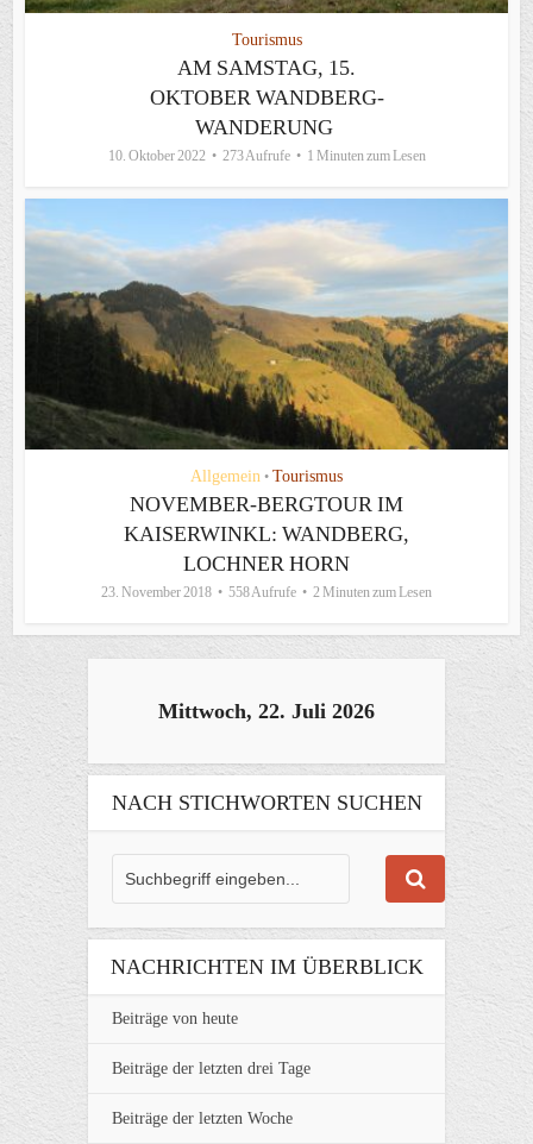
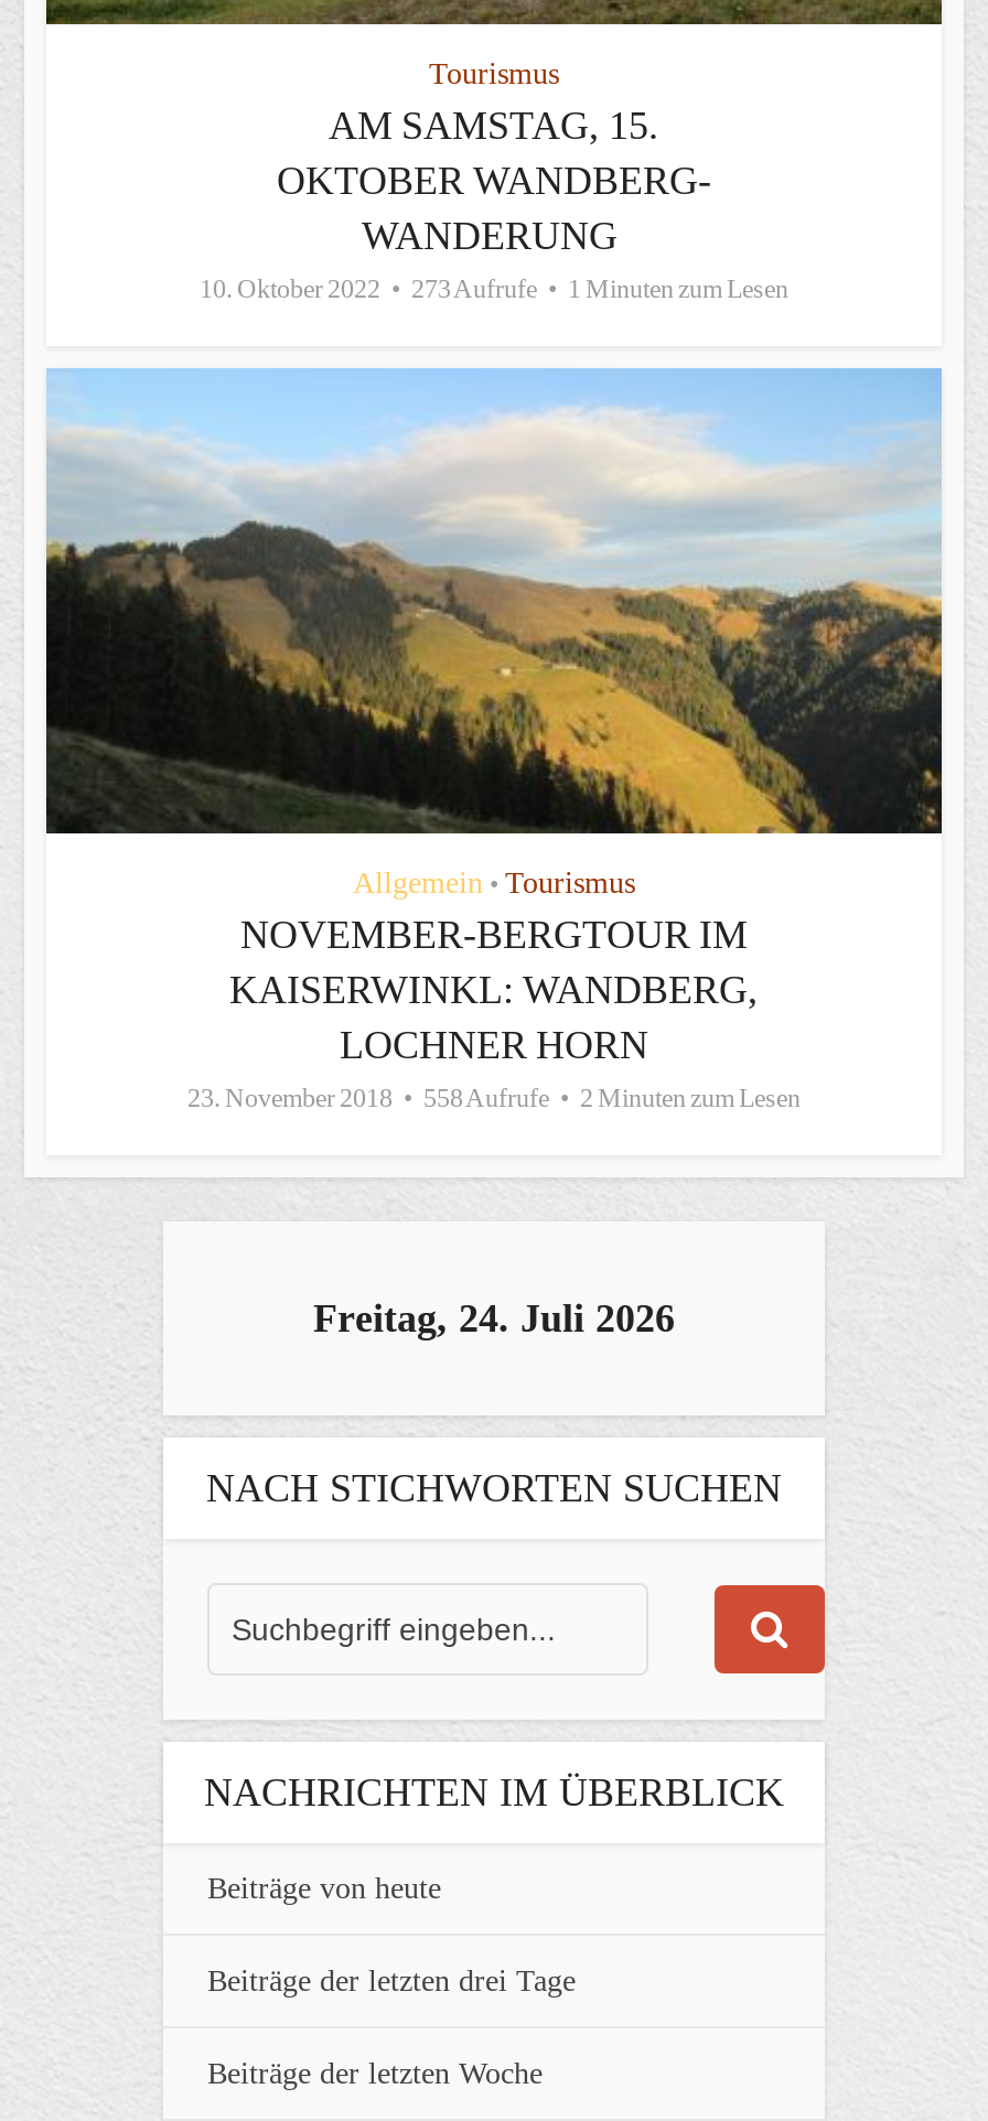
[158,699,375,723] Mittwoch, 22. Juli 2026 -> [313,1296,675,1340] Freitag, 24. Juli 2026

